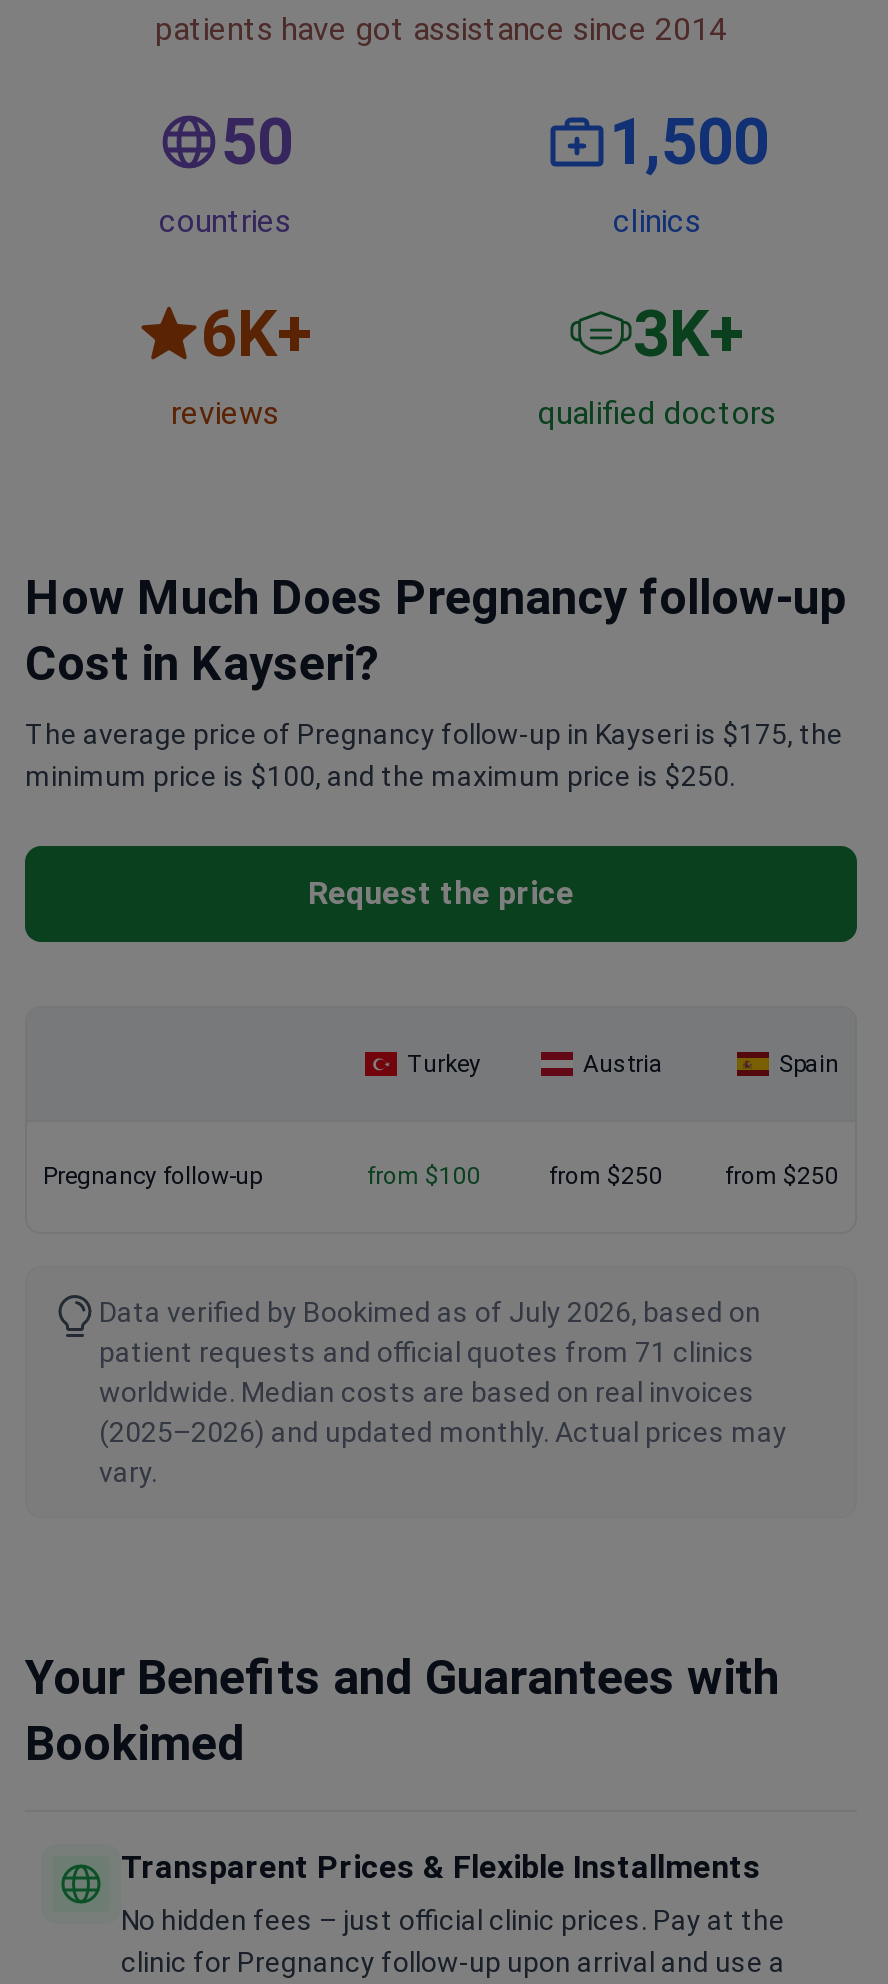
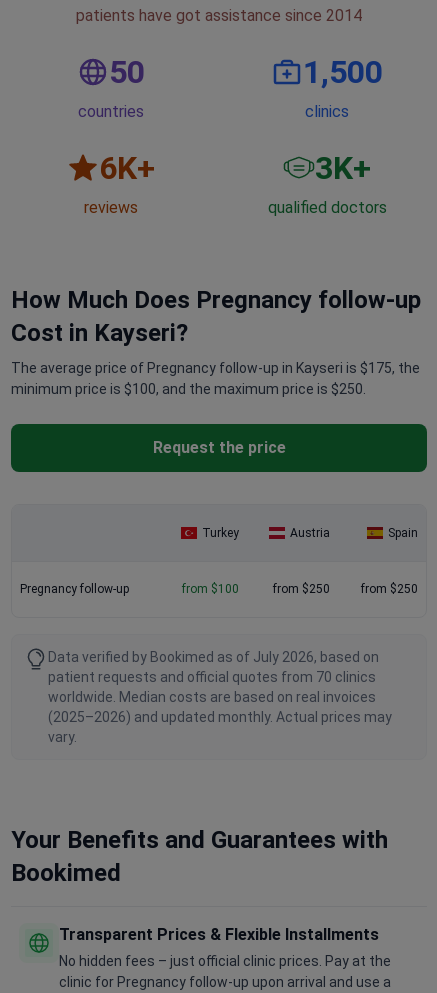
[99,1336,755,1368] patient requests and official quotes from 71 clinics -> [48,669,376,685] patient requests and official quotes from 70 clinics

